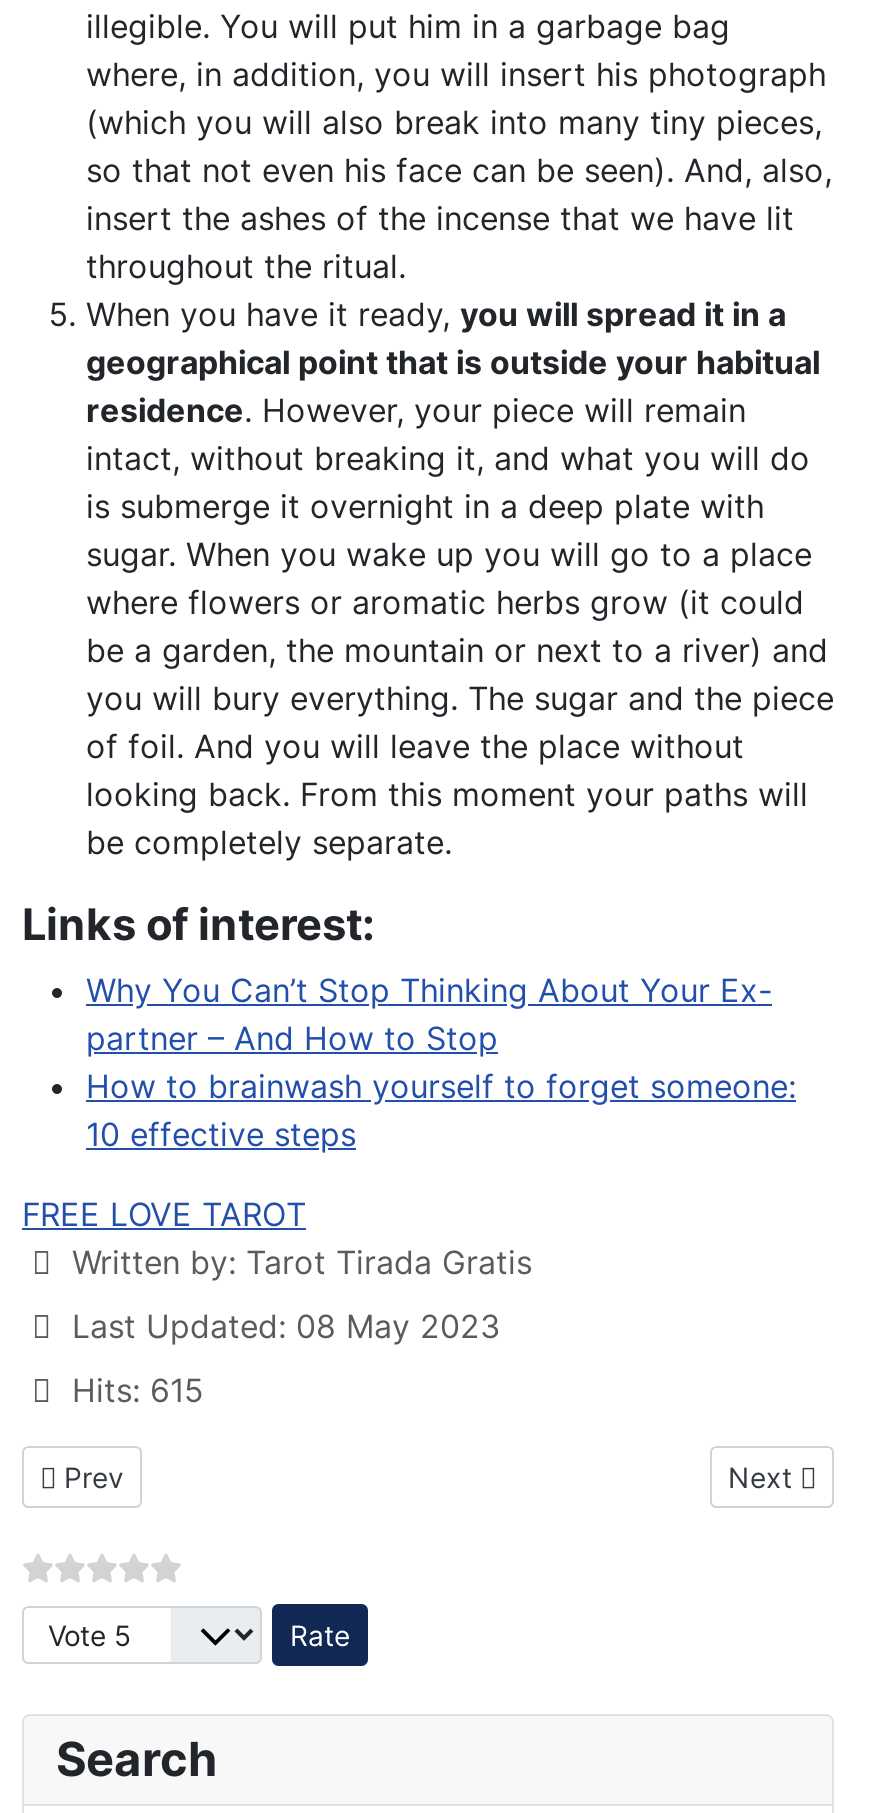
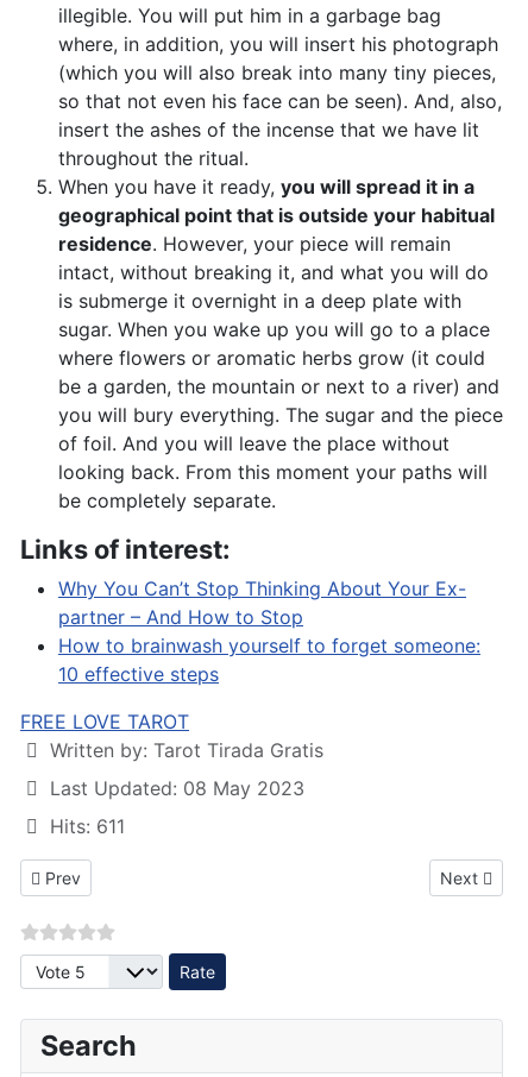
[72,1370,204,1410] Hits: 615 -> [50,814,125,838] Hits: 611

